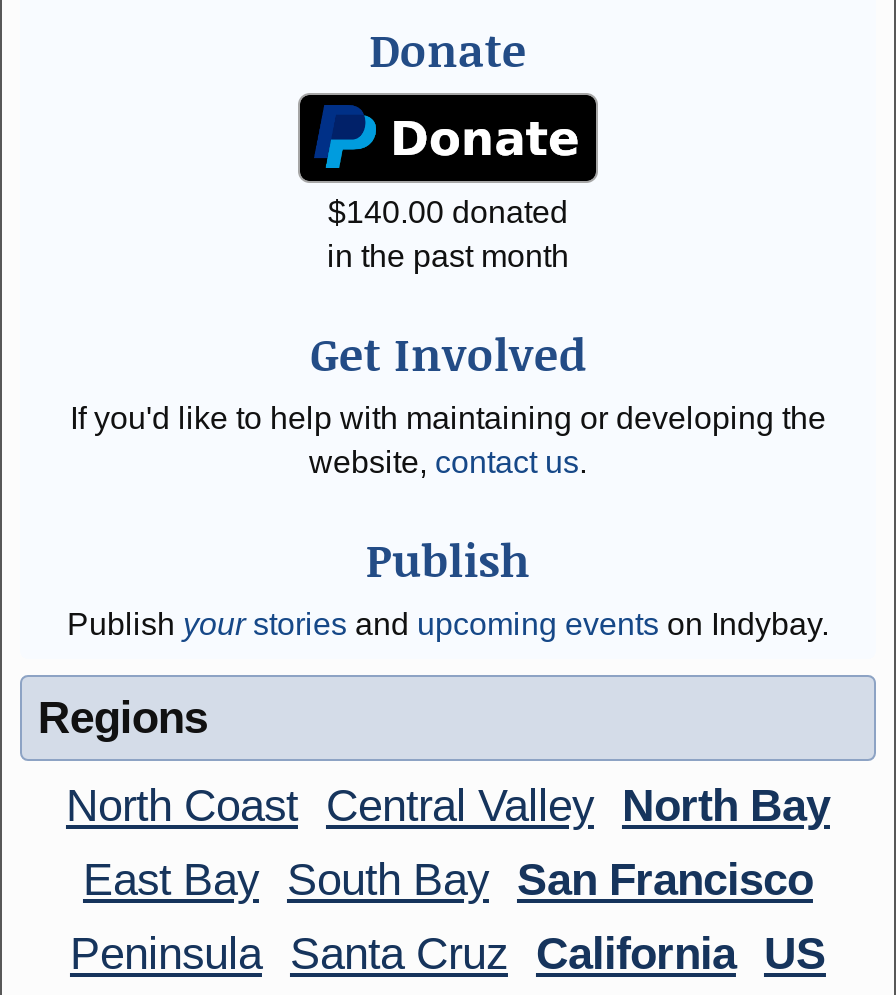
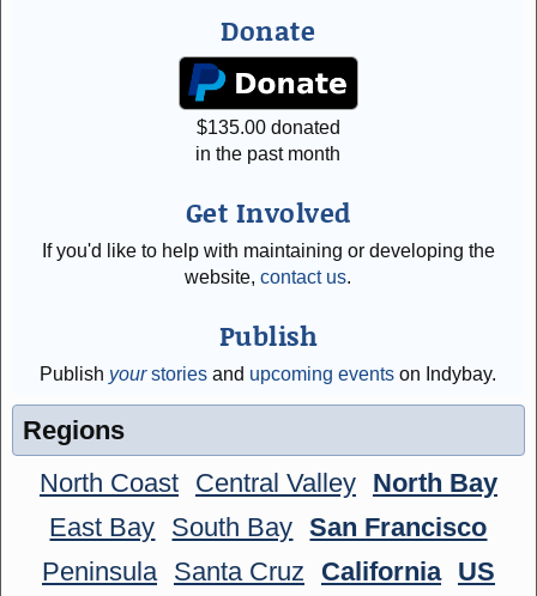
[328,195,568,229] $140.00 donated -> [197,117,340,138] $135.00 donated

